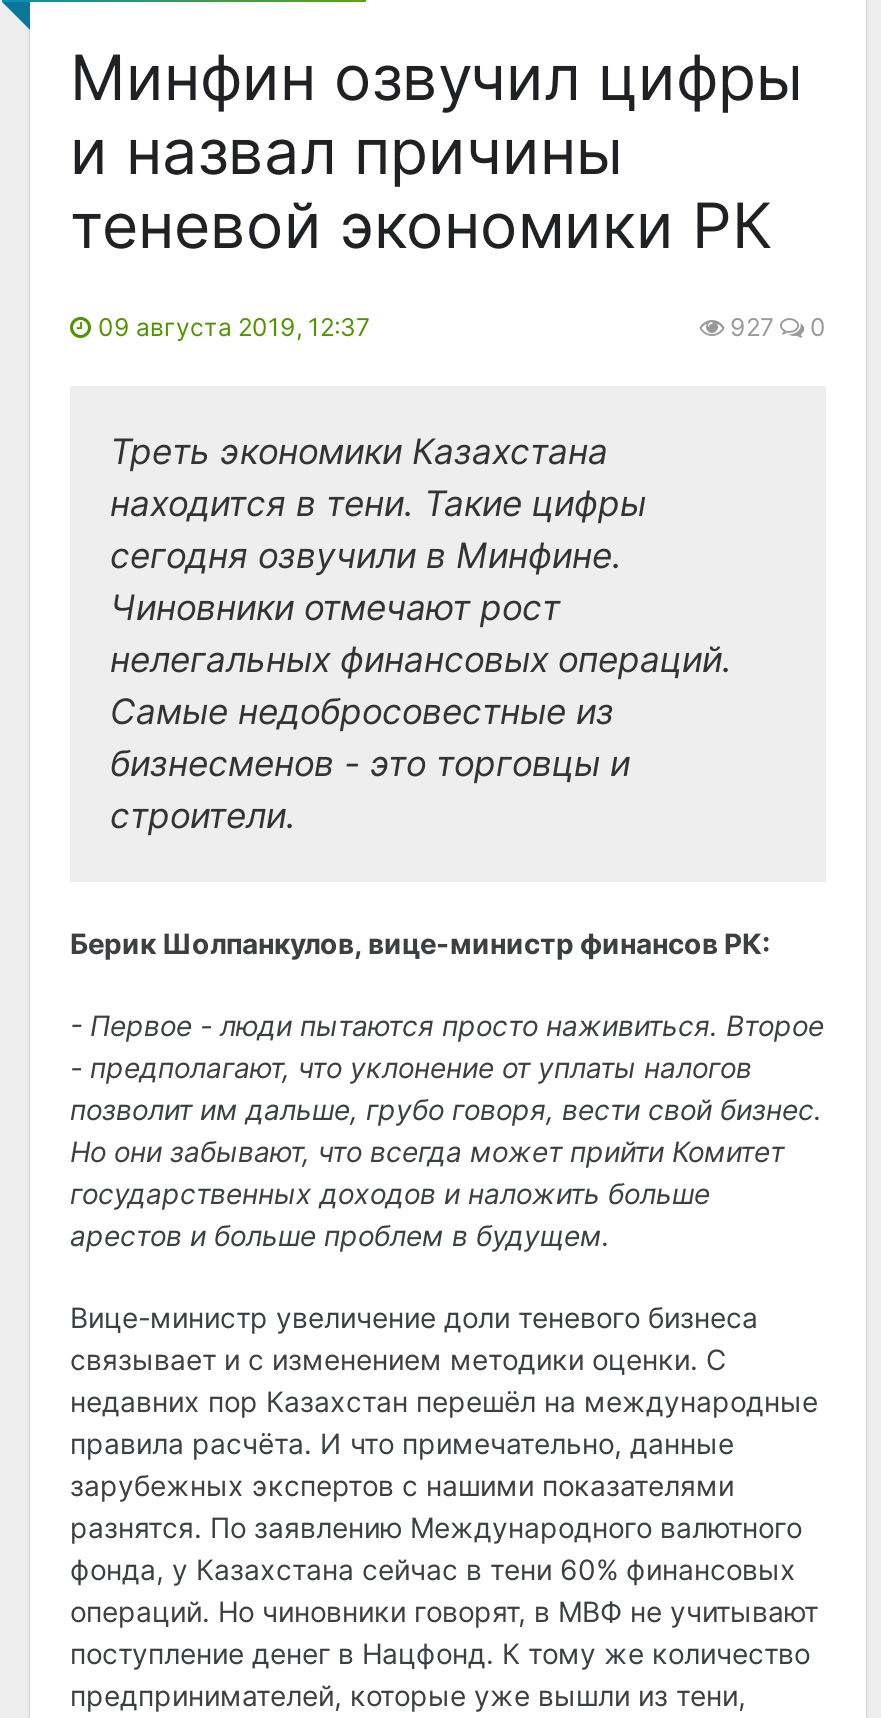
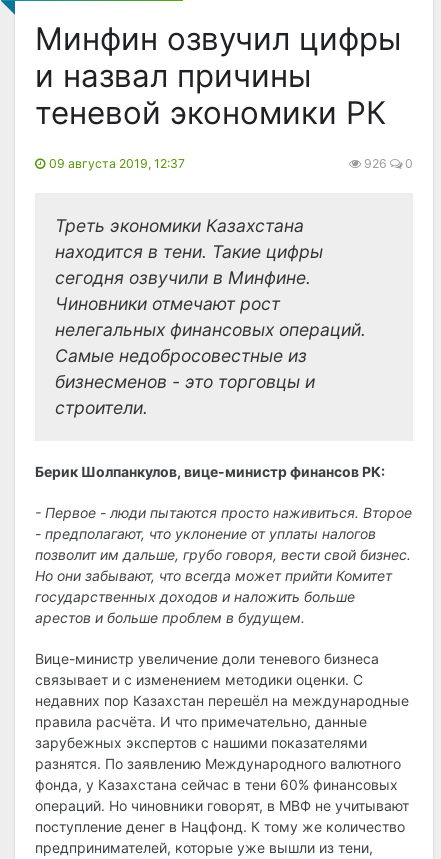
[724,312,826,342] 927 0 -> [361,156,413,171] 926 0

